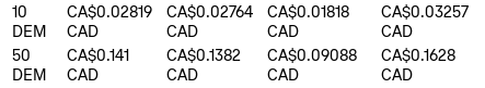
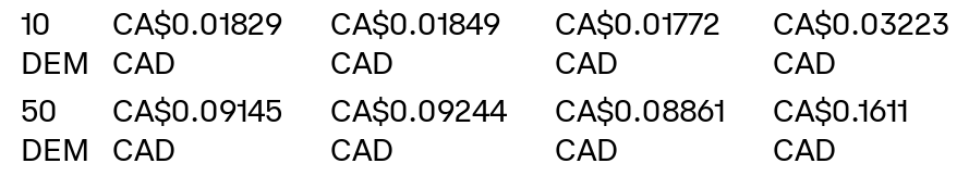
[67,2,152,22] CA$0.02819 -> [112,5,282,44] CA$0.01829
[166,2,253,22] CA$0.02764 -> [330,5,500,44] CA$0.01849
[267,2,349,22] CA$0.01818 -> [555,5,720,44] CA$0.01772
[381,2,469,22] CA$0.03257 -> [773,5,949,44] CA$0.03223
[67,46,129,66] CA$0.141 -> [112,92,282,131] CA$0.09145
[166,46,241,66] CA$0.1382 -> [330,92,507,131] CA$0.09244
[267,46,357,66] CA$0.09088 -> [555,92,725,131] CA$0.08861
[381,46,455,66] CA$0.1628 -> [773,92,908,131] CA$0.1611

